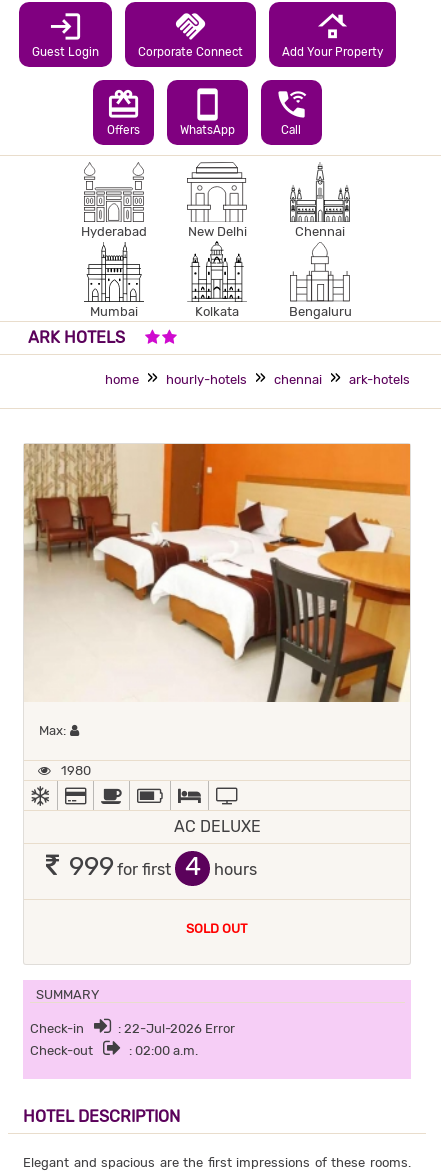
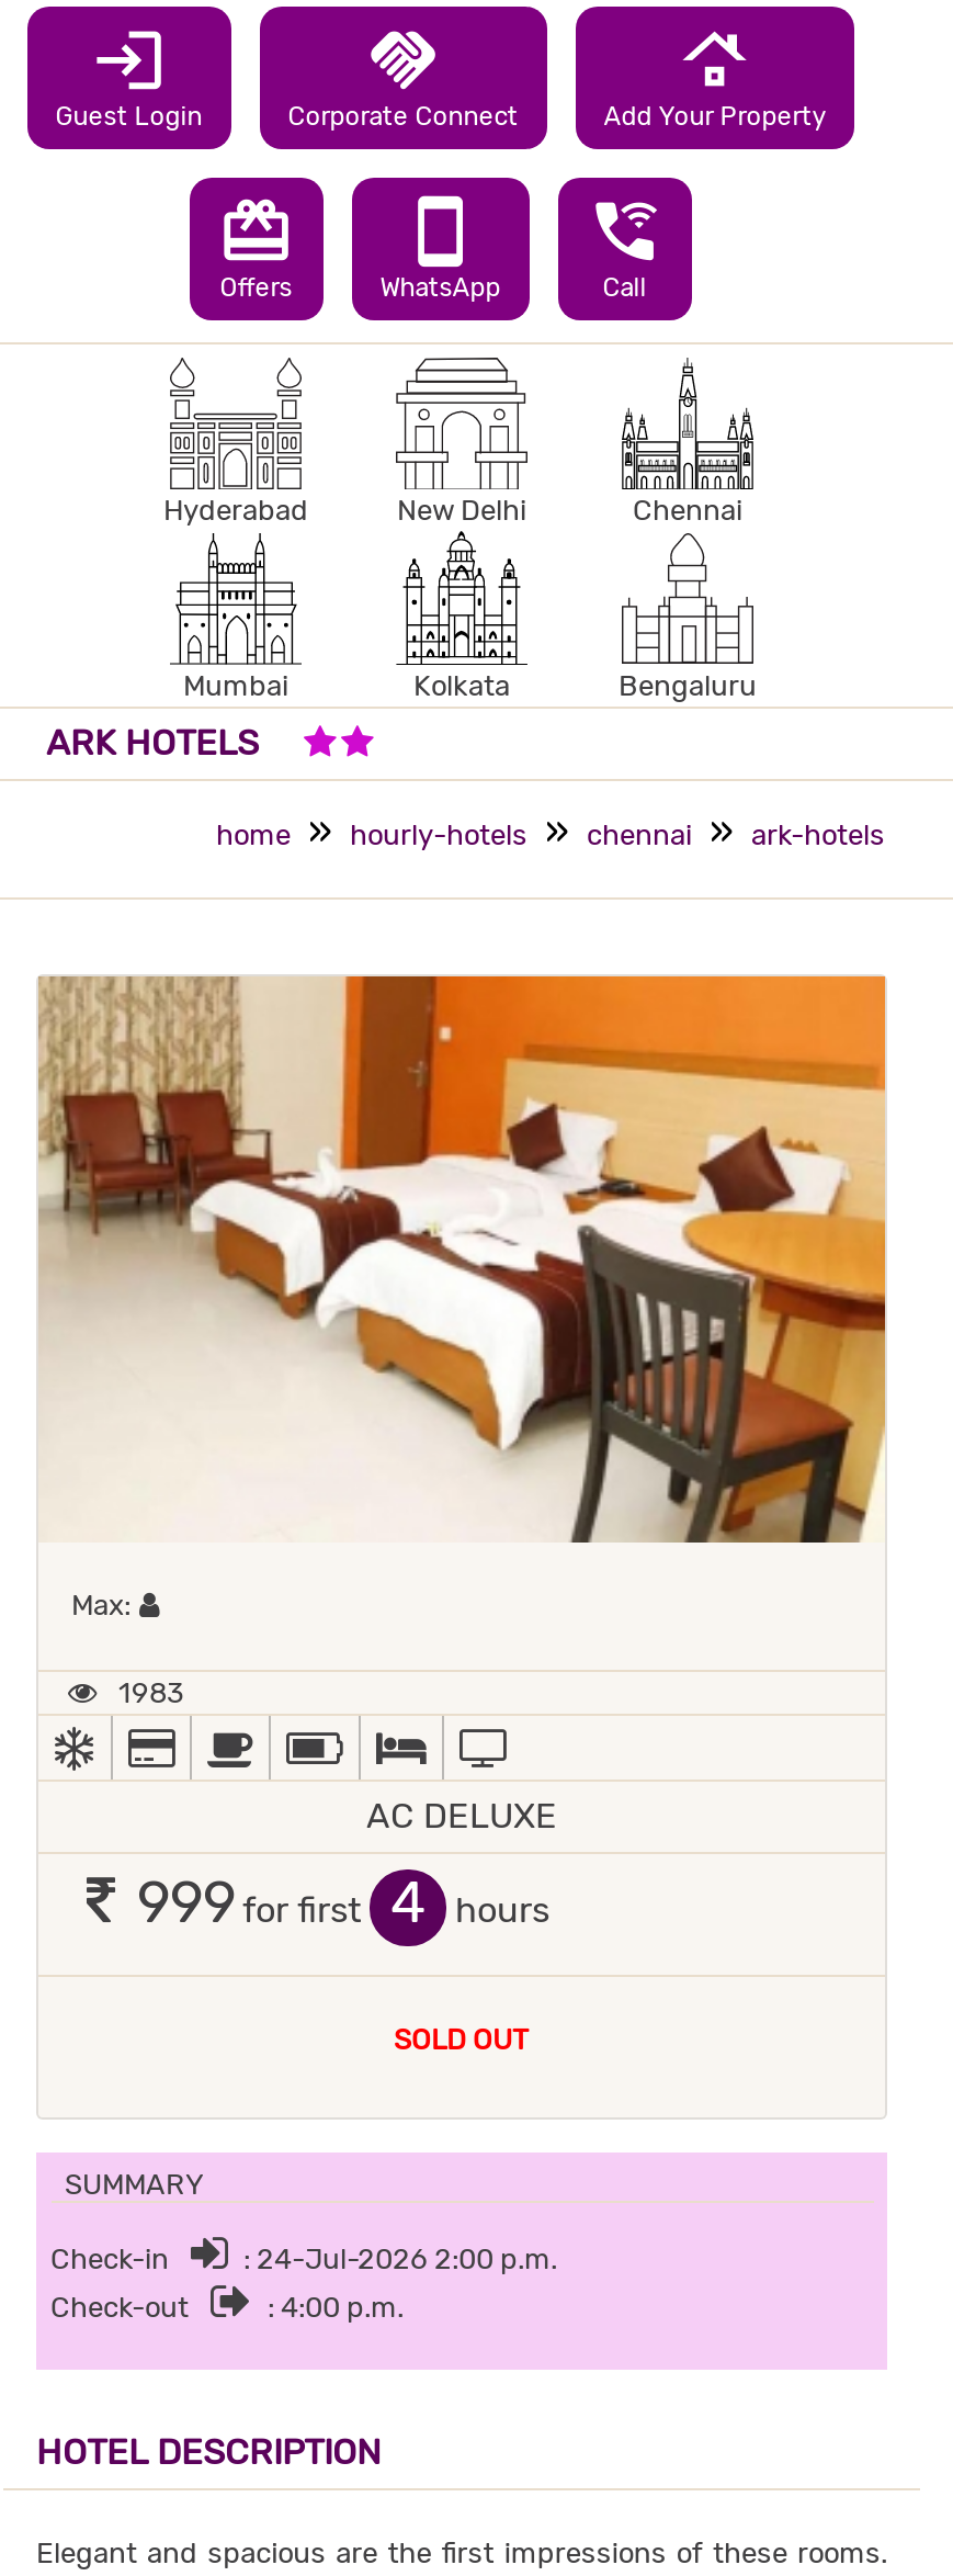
[57,763,90,778] 1980 -> [112,1676,184,1709] 1983
[117,1021,234,1036] : 22-Jul-2026 Error -> [243,2242,557,2275] : 24-Jul-2026 2:00 p.m.
[128,1043,197,1058] : 02:00 a.m. -> [268,2291,404,2324] : 4:00 p.m.

